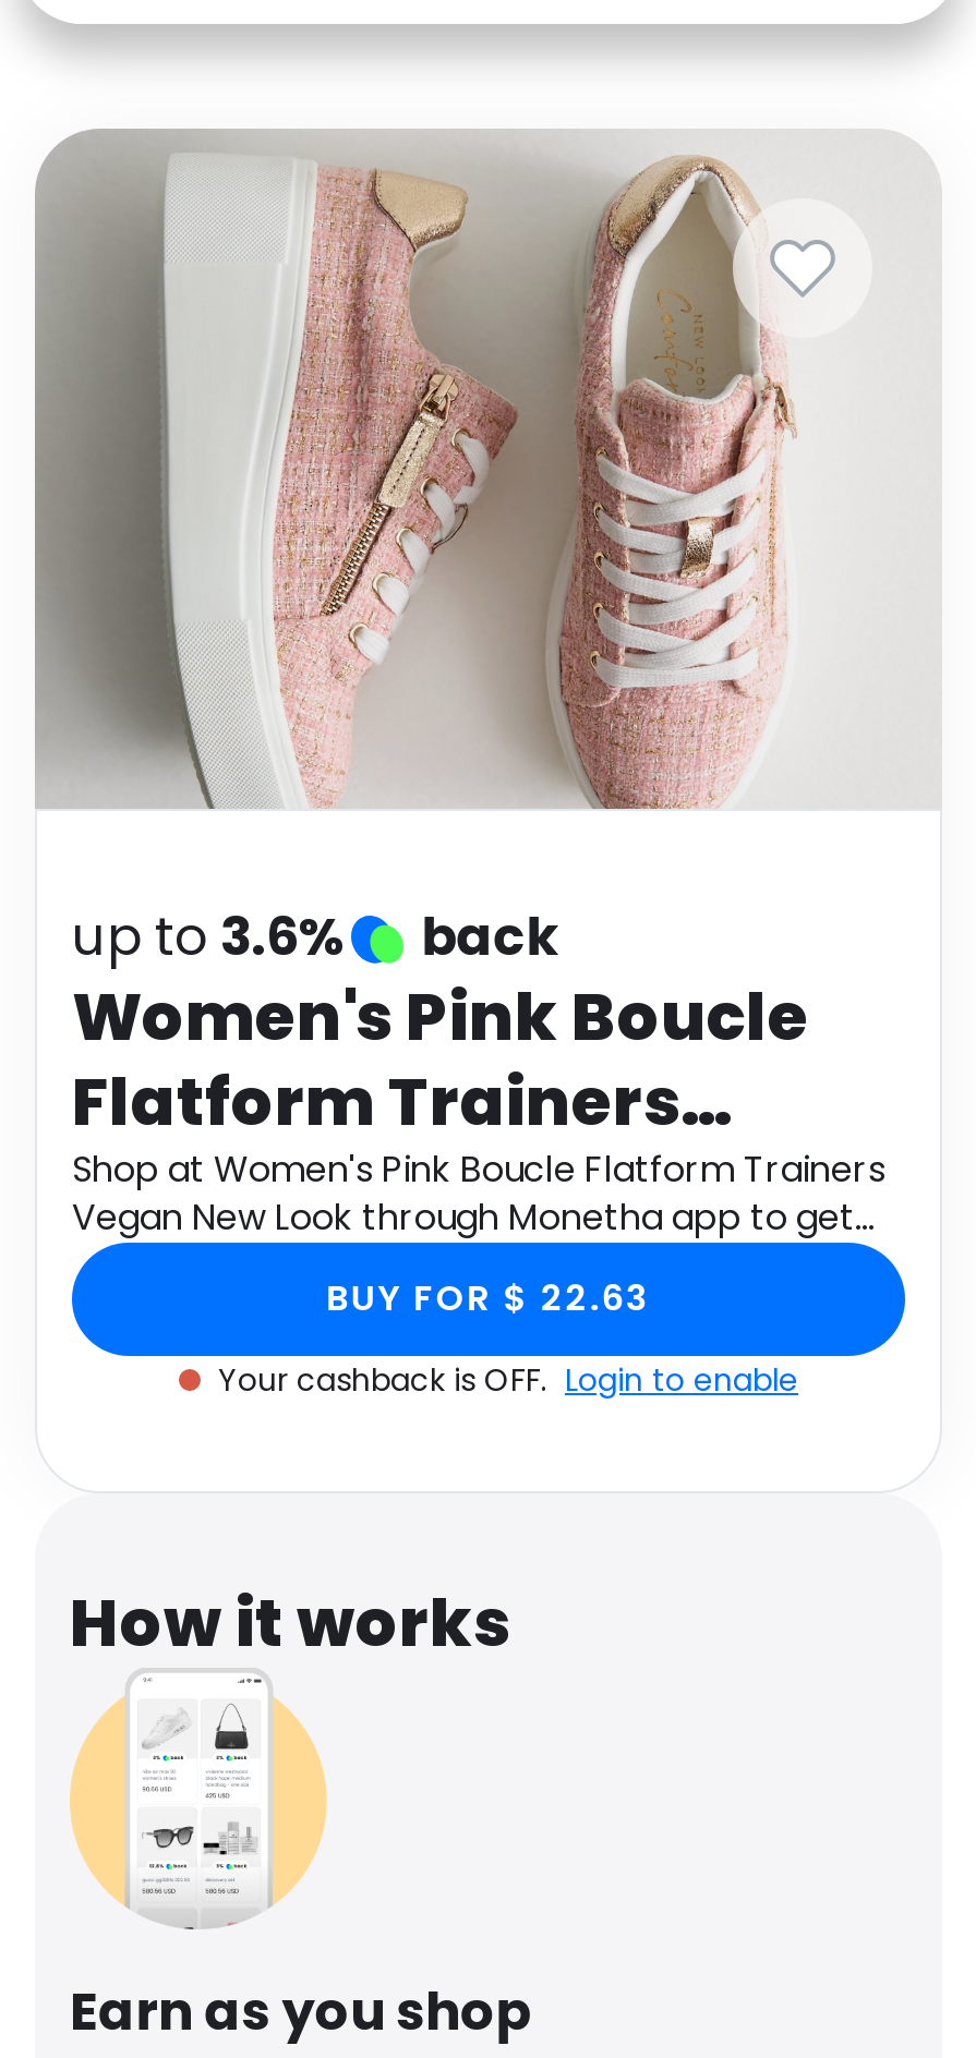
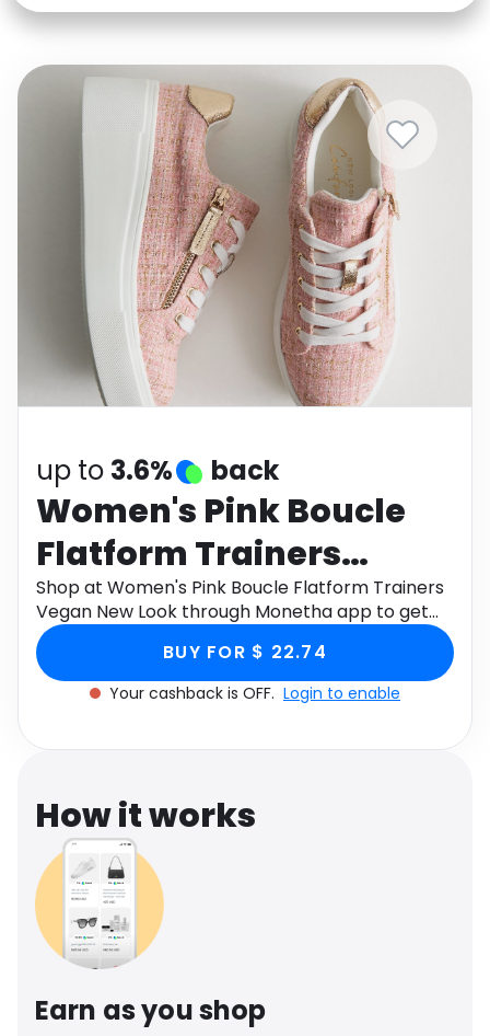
[326,1273,651,1323] BUY FOR $ 22.63 -> [163,640,327,665] BUY FOR $ 22.74

